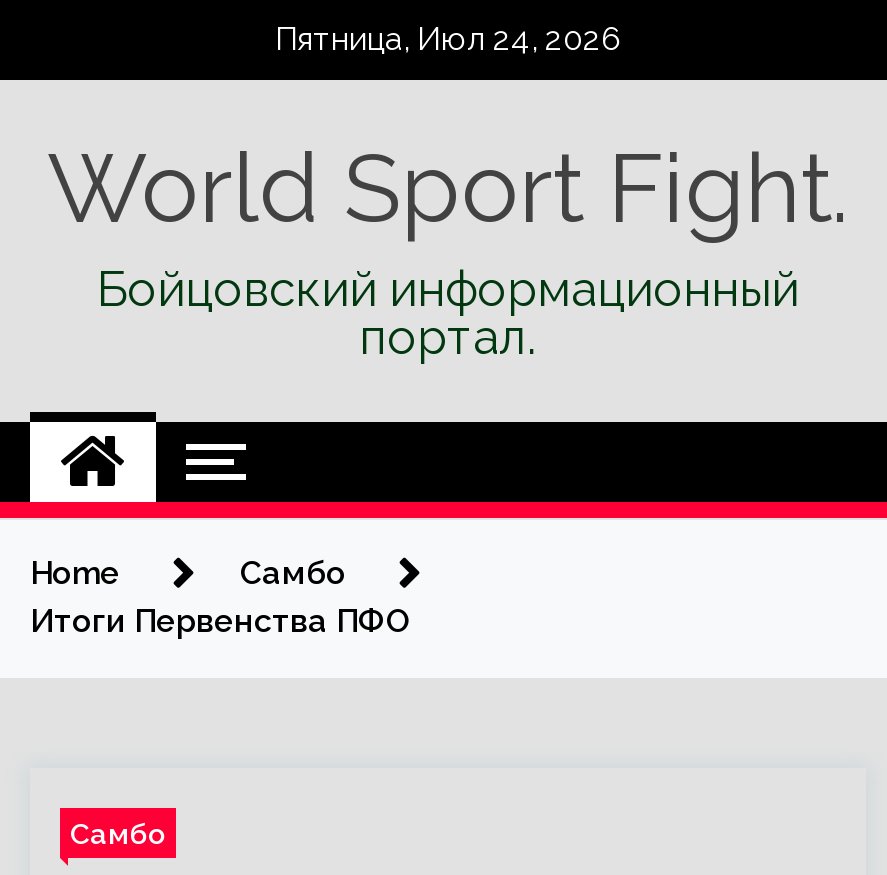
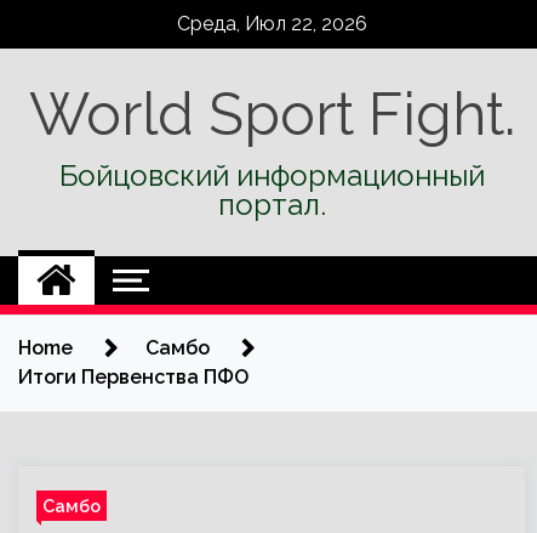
[275,20,621,58] Пятница, Июл 24, 2026 -> [176,12,367,35] Среда, Июл 22, 2026

